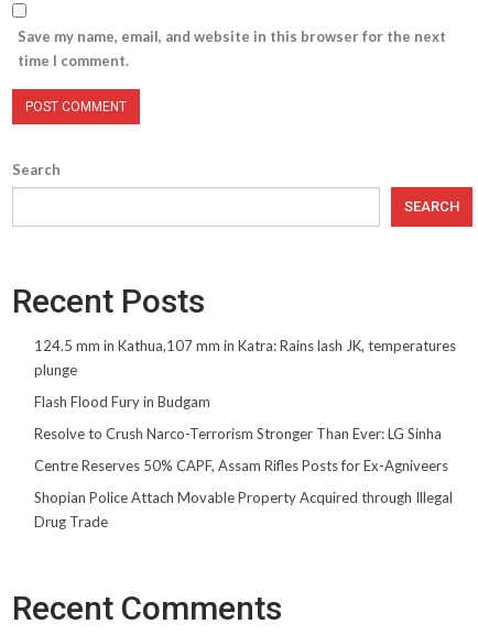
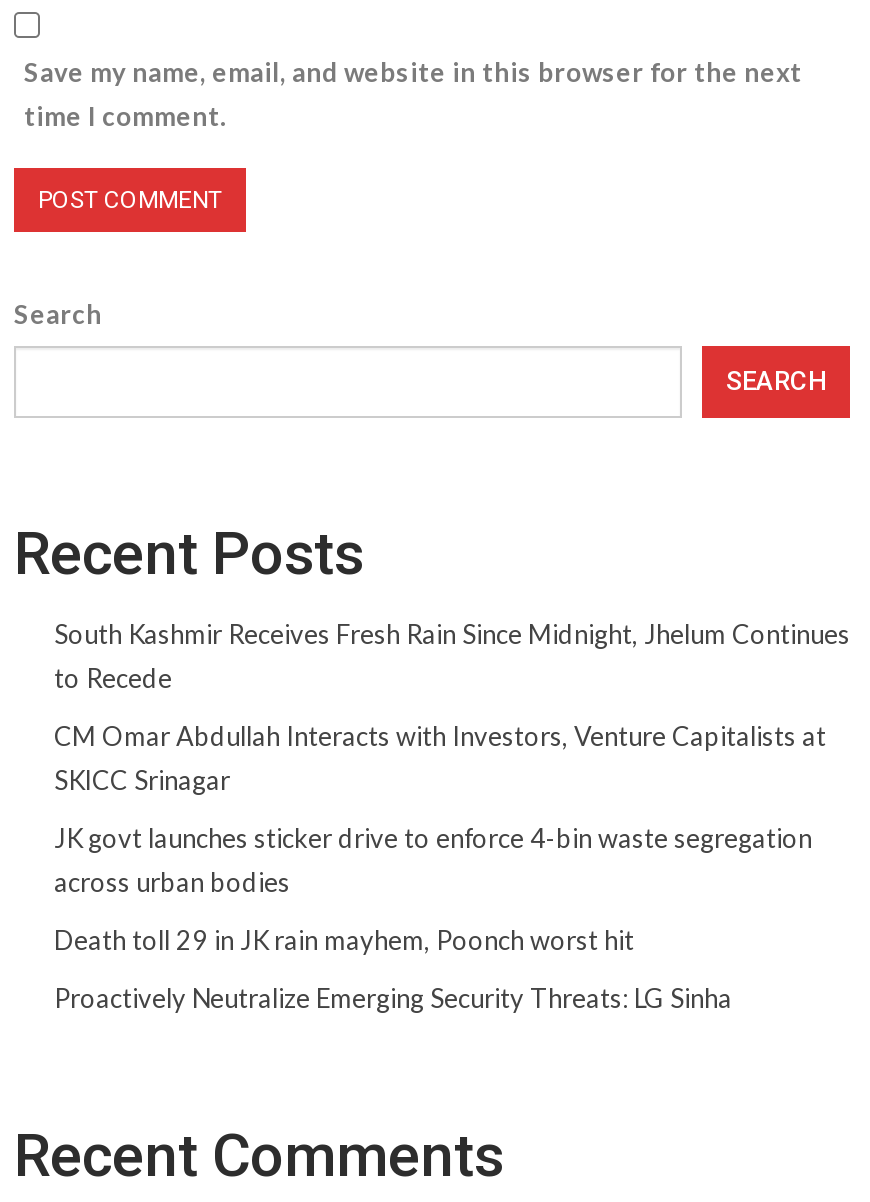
[34,336,456,378] 124.5 mm in Kathua,107 mm in Katra: Rains lash JK, temperatures | plunge -> [54,617,850,693] South Kashmir Receives Fresh Rain Since Midnight, Jhelum Continues | to Recede
[34,393,210,410] Flash Flood Fury in Budgam -> [54,719,826,795] CM Omar Abdullah Interacts with Investors, Venture Capitalists at | SKICC Srinagar
[34,424,442,442] Resolve to Crush Narco-Terrorism Stronger Than Ever: LG Sinha -> [54,821,812,897] JK govt launches sticker drive to enforce 4-bin waste segregation | across urban bodies
[34,456,448,474] Centre Reserves 50% CAPF, Assam Rifles Posts for Ex-Agniveers -> [54,923,640,955] Death toll 29 in JK rain mayhem, Poonch worst hit
[34,488,453,530] Shopian Police Attach Movable Property Acquired through Illegal | Drug Trade -> [54,981,732,1013] Proactively Neutralize Emerging Security Threats: LG Sinha

